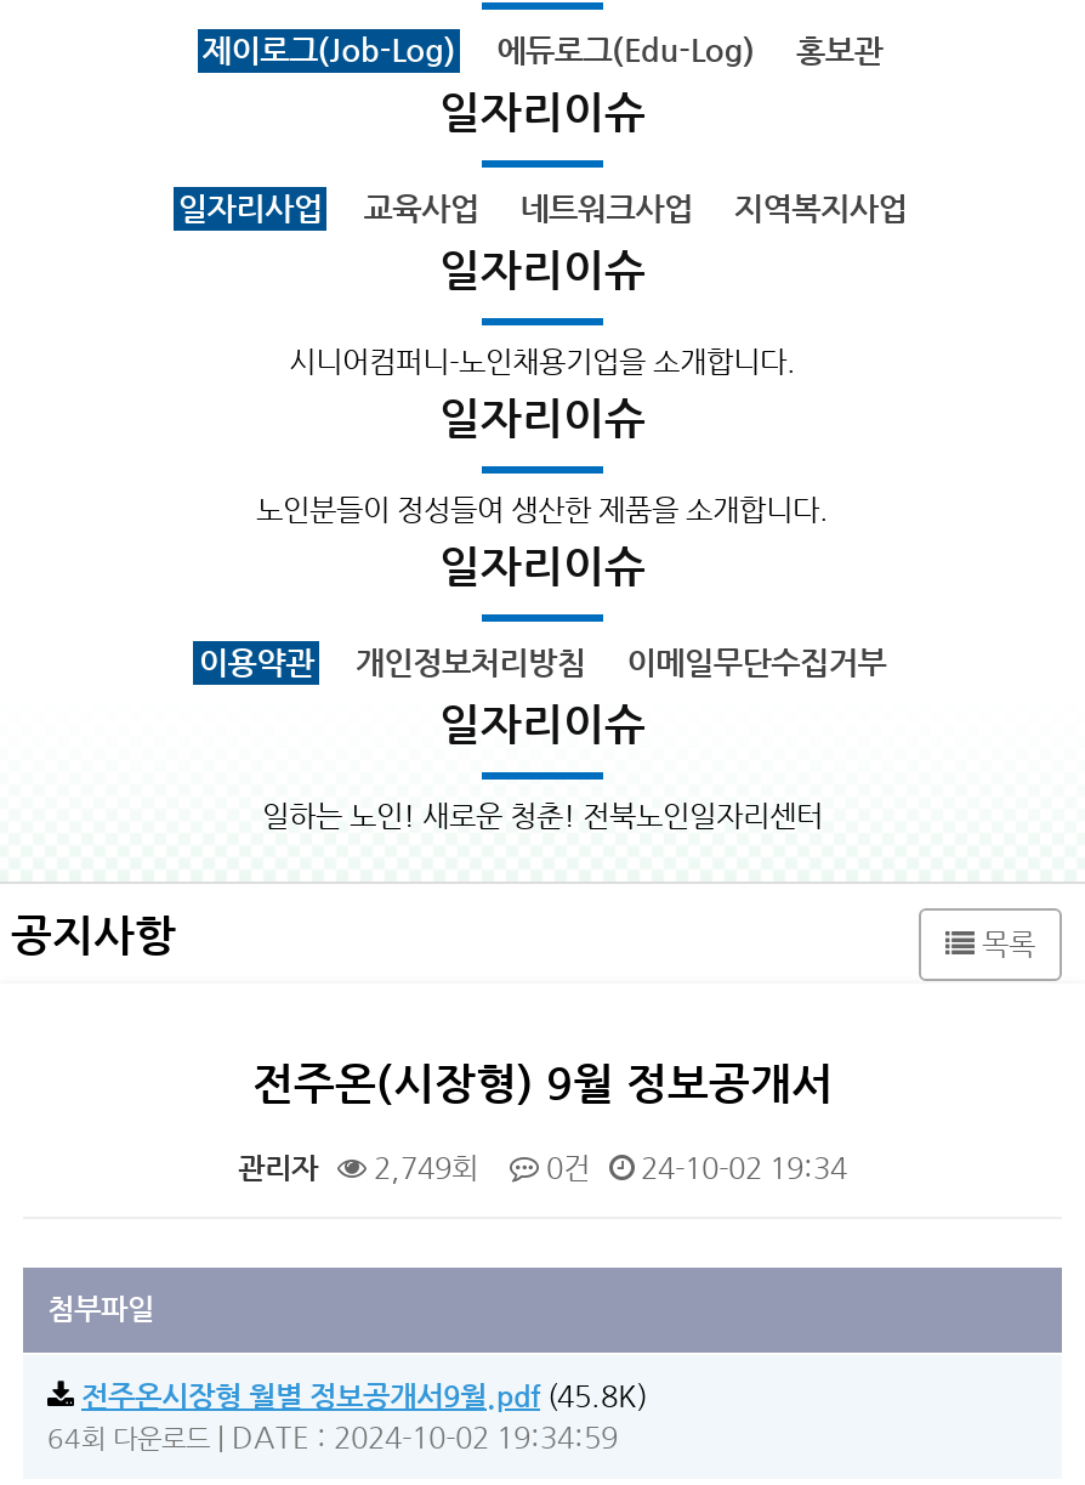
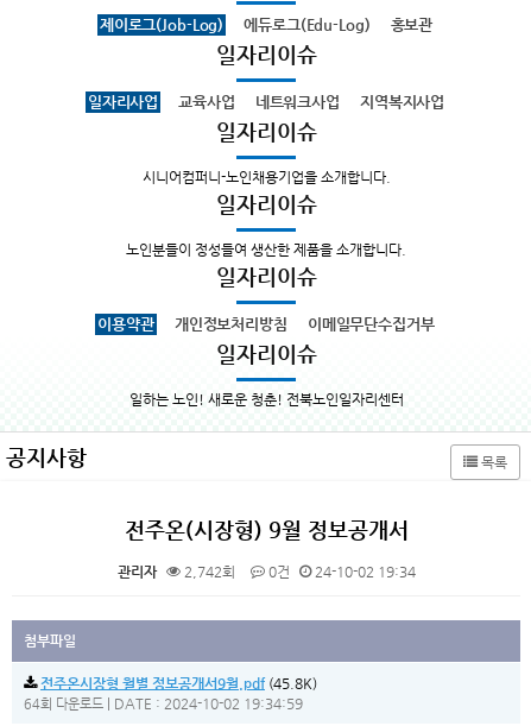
[238,1151,847,1185] 관리자 2,749회 0건 24-10-02 19:34 -> [117,563,415,580] 관리자 2,742회 0건 24-10-02 19:34

